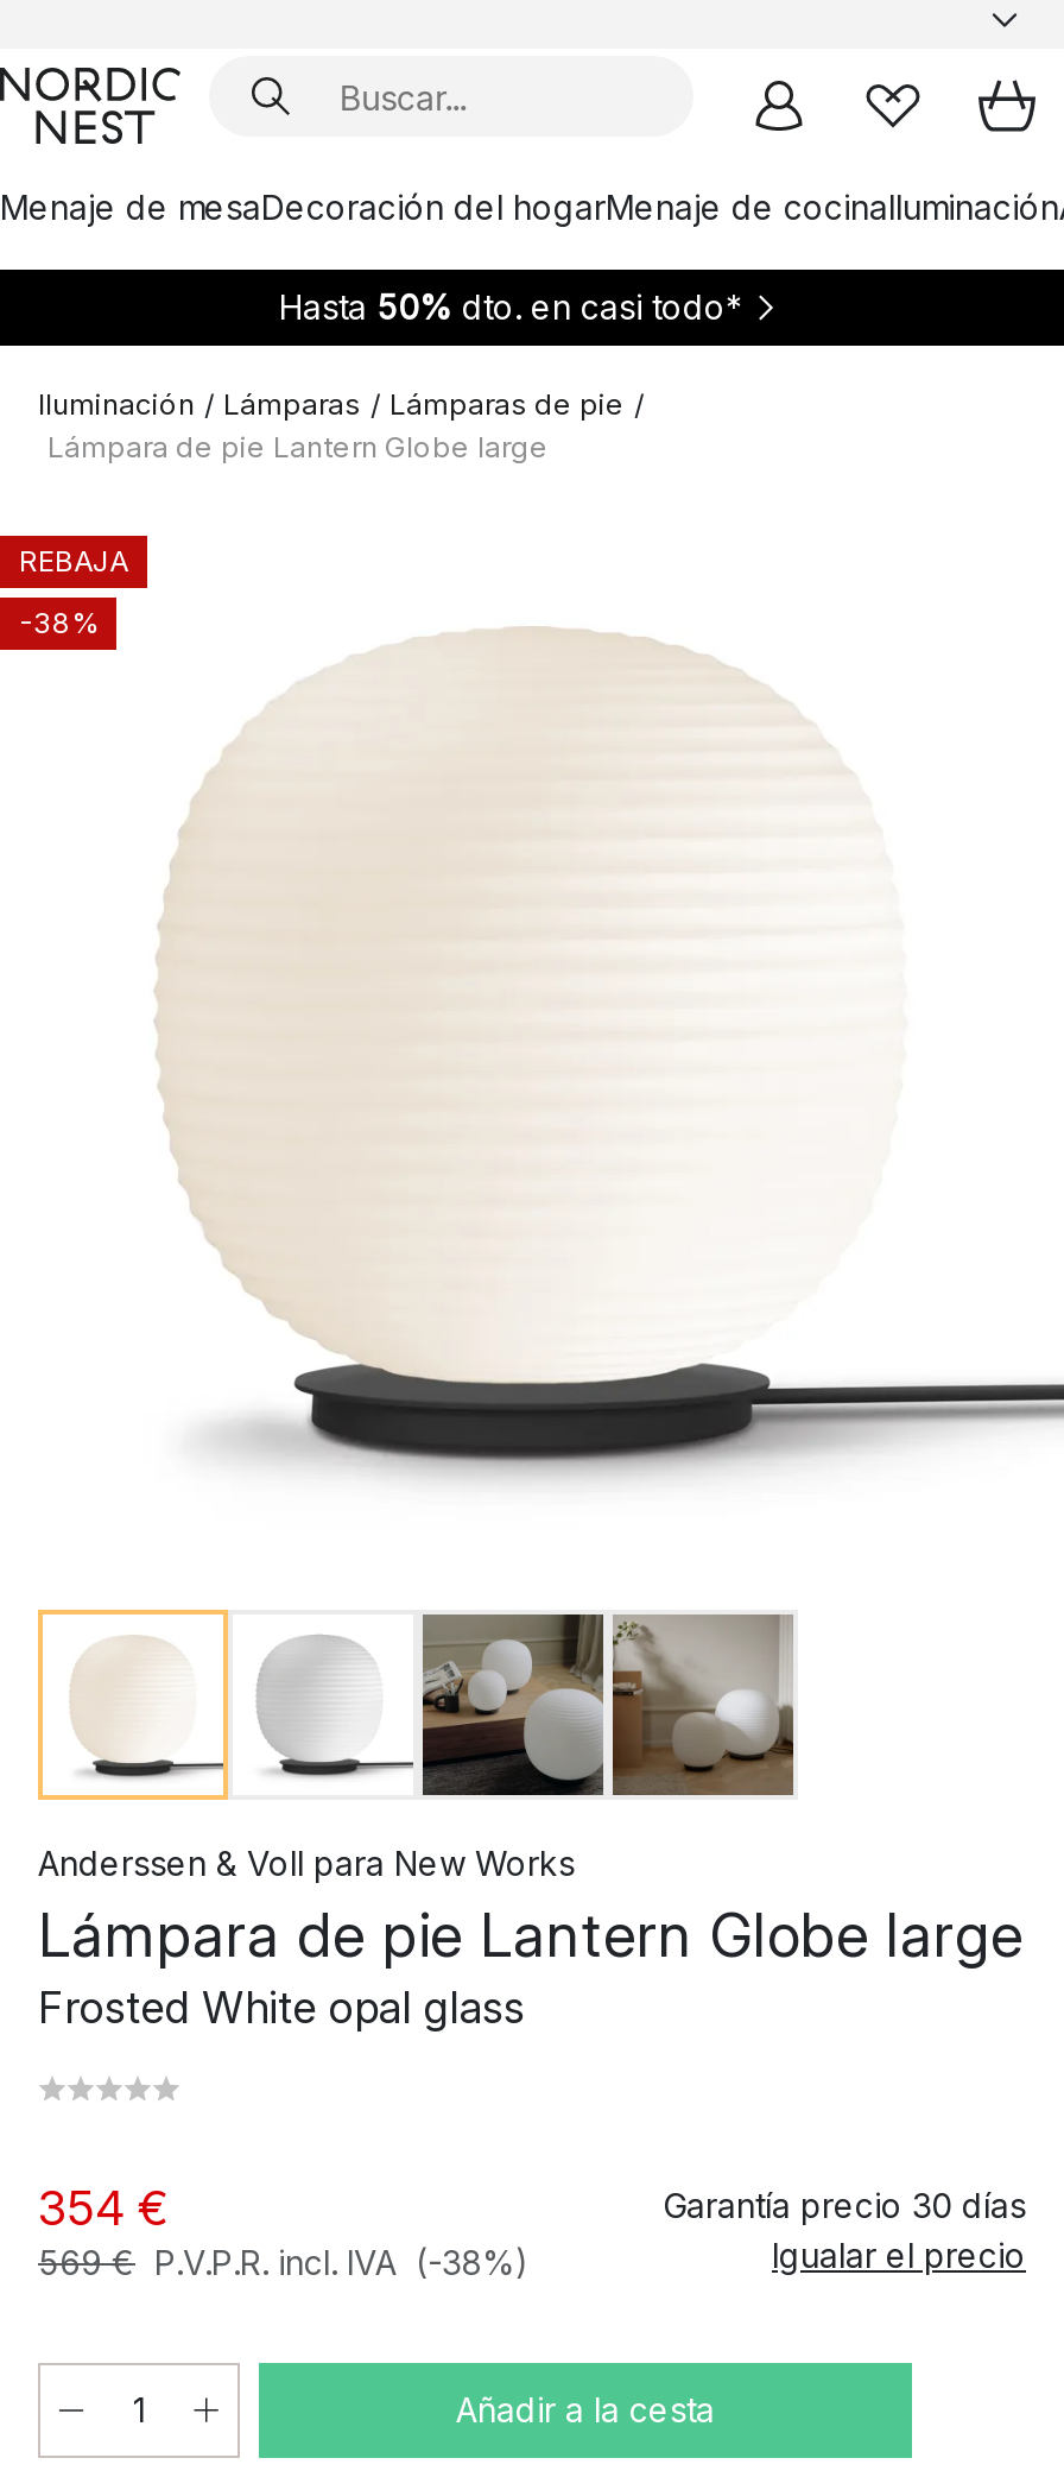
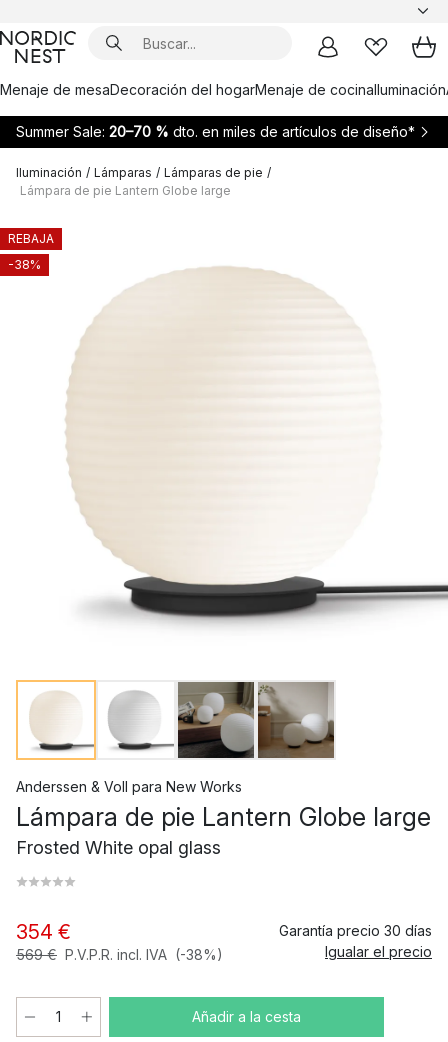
[279,286,742,327] Hasta 50% dto. en casi todo* -> [15,123,414,140] Summer Sale: 20–70 % dto. en miles de artículos de diseño*

